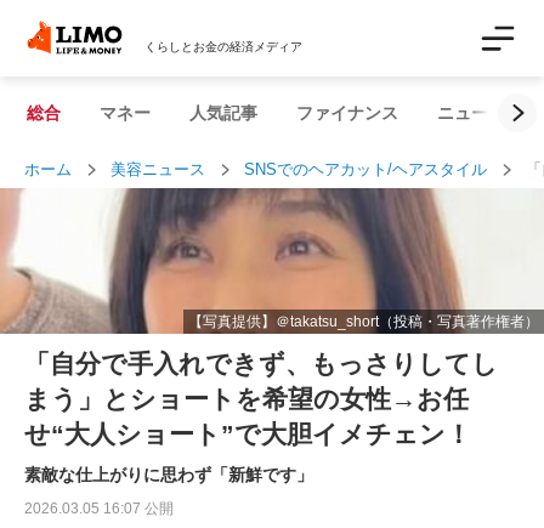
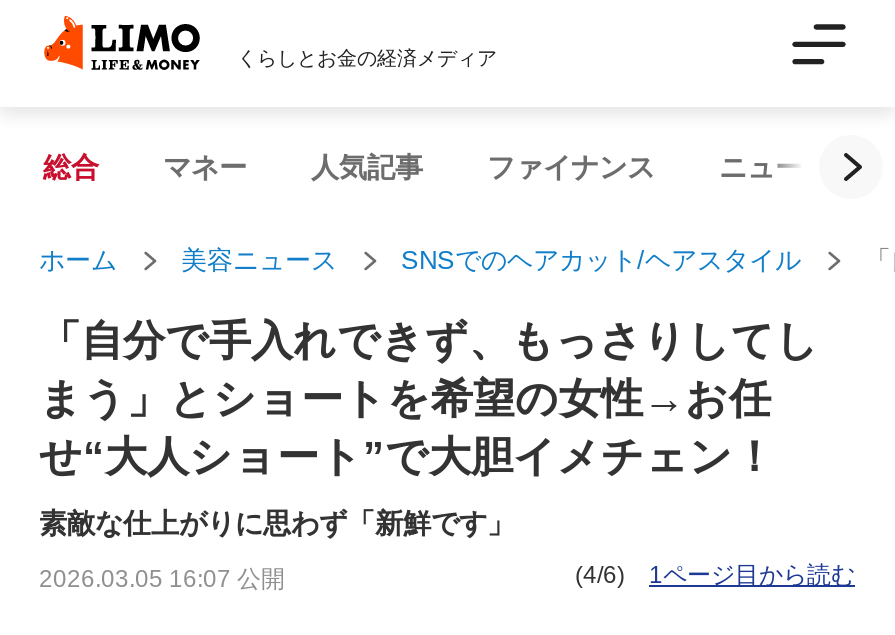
[4,187,539,335] [image] | 【写真提供】＠takatsu_short（投稿・写真著作権者） -> none
none -> [575,561,855,589] (4/6) | 1ページ目から読む

